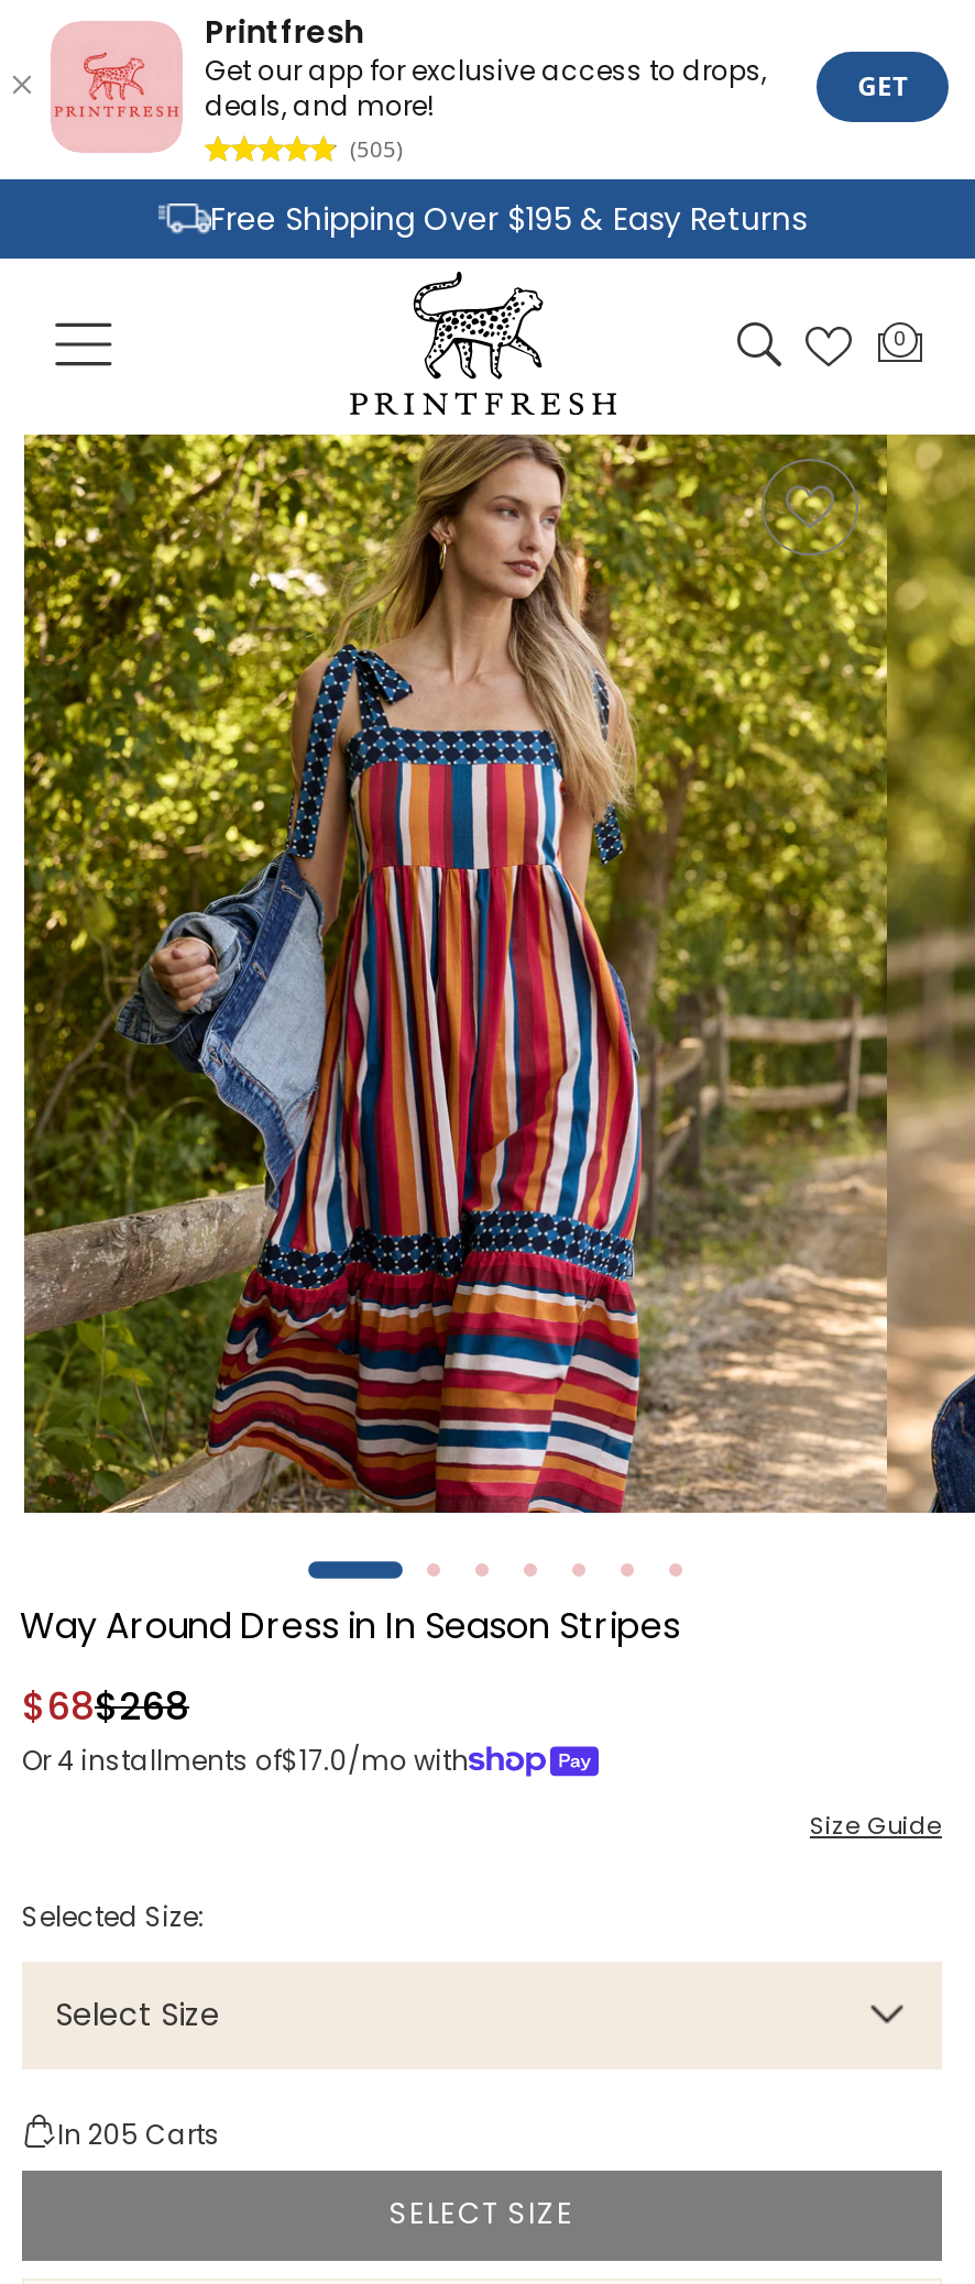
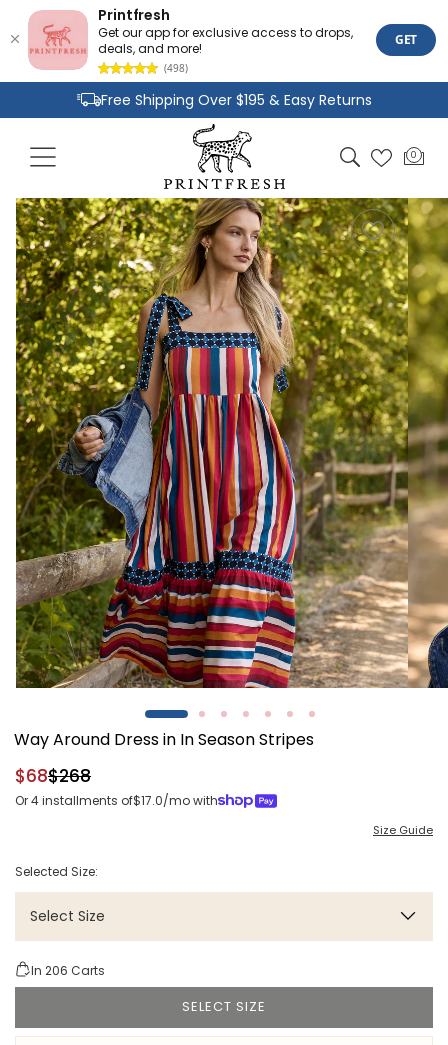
[350,133,403,164] (505) -> [164,61,188,75] (498)
[57,2115,220,2152] In 205 Carts -> [31,961,105,978] In 206 Carts

